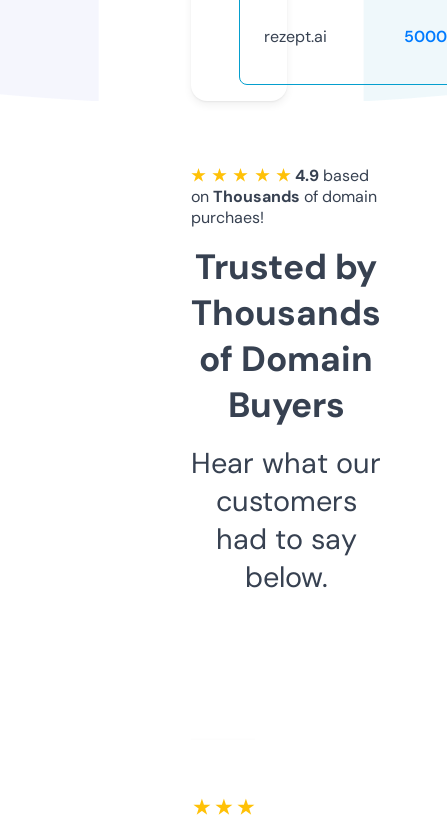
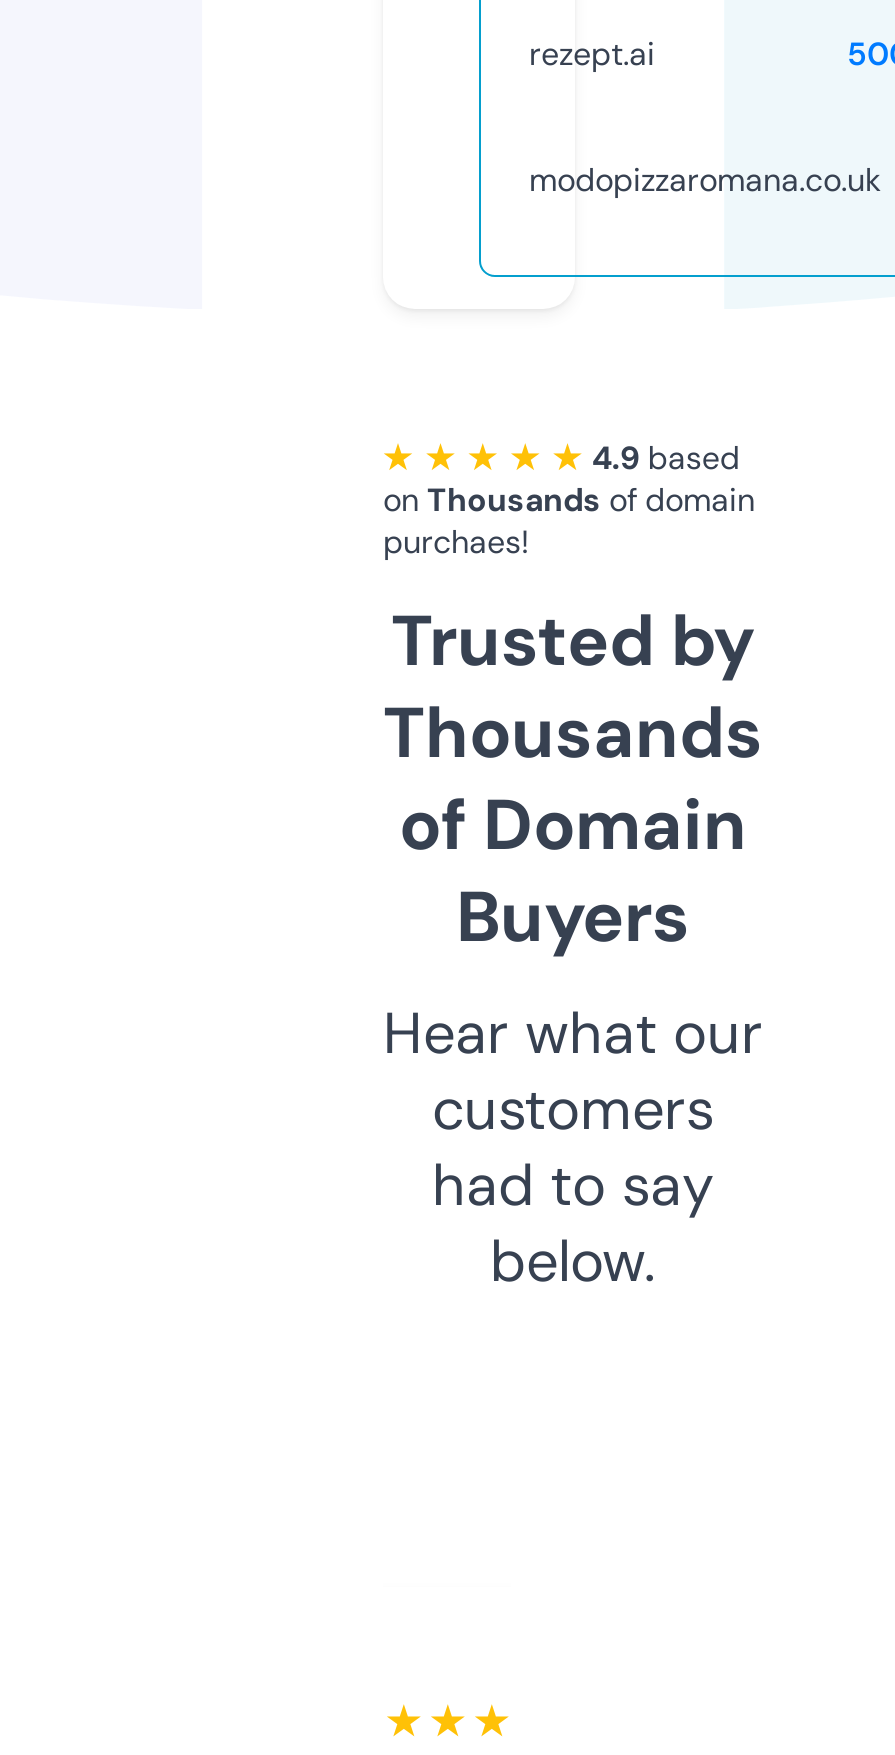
none -> [529,159,881,201] modopizzaromana.co.uk

